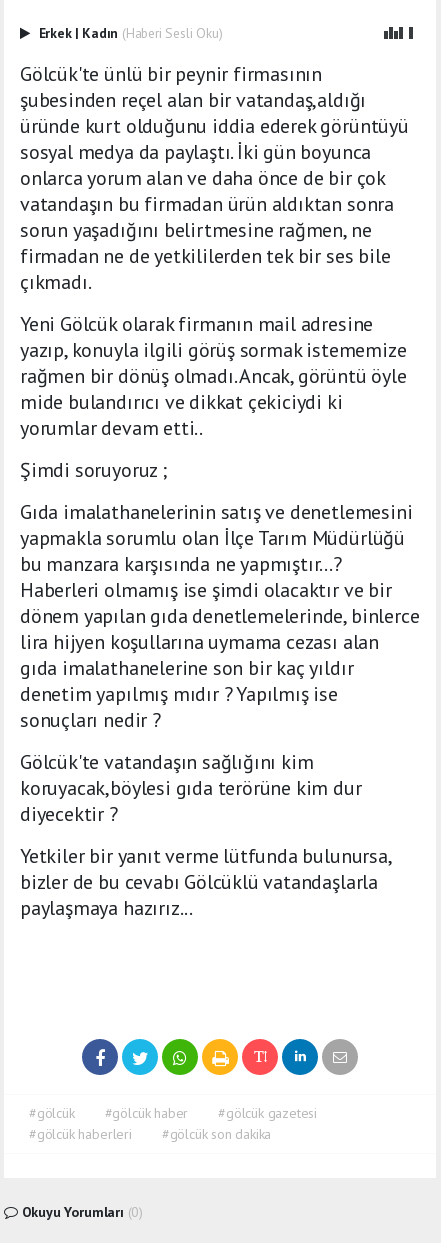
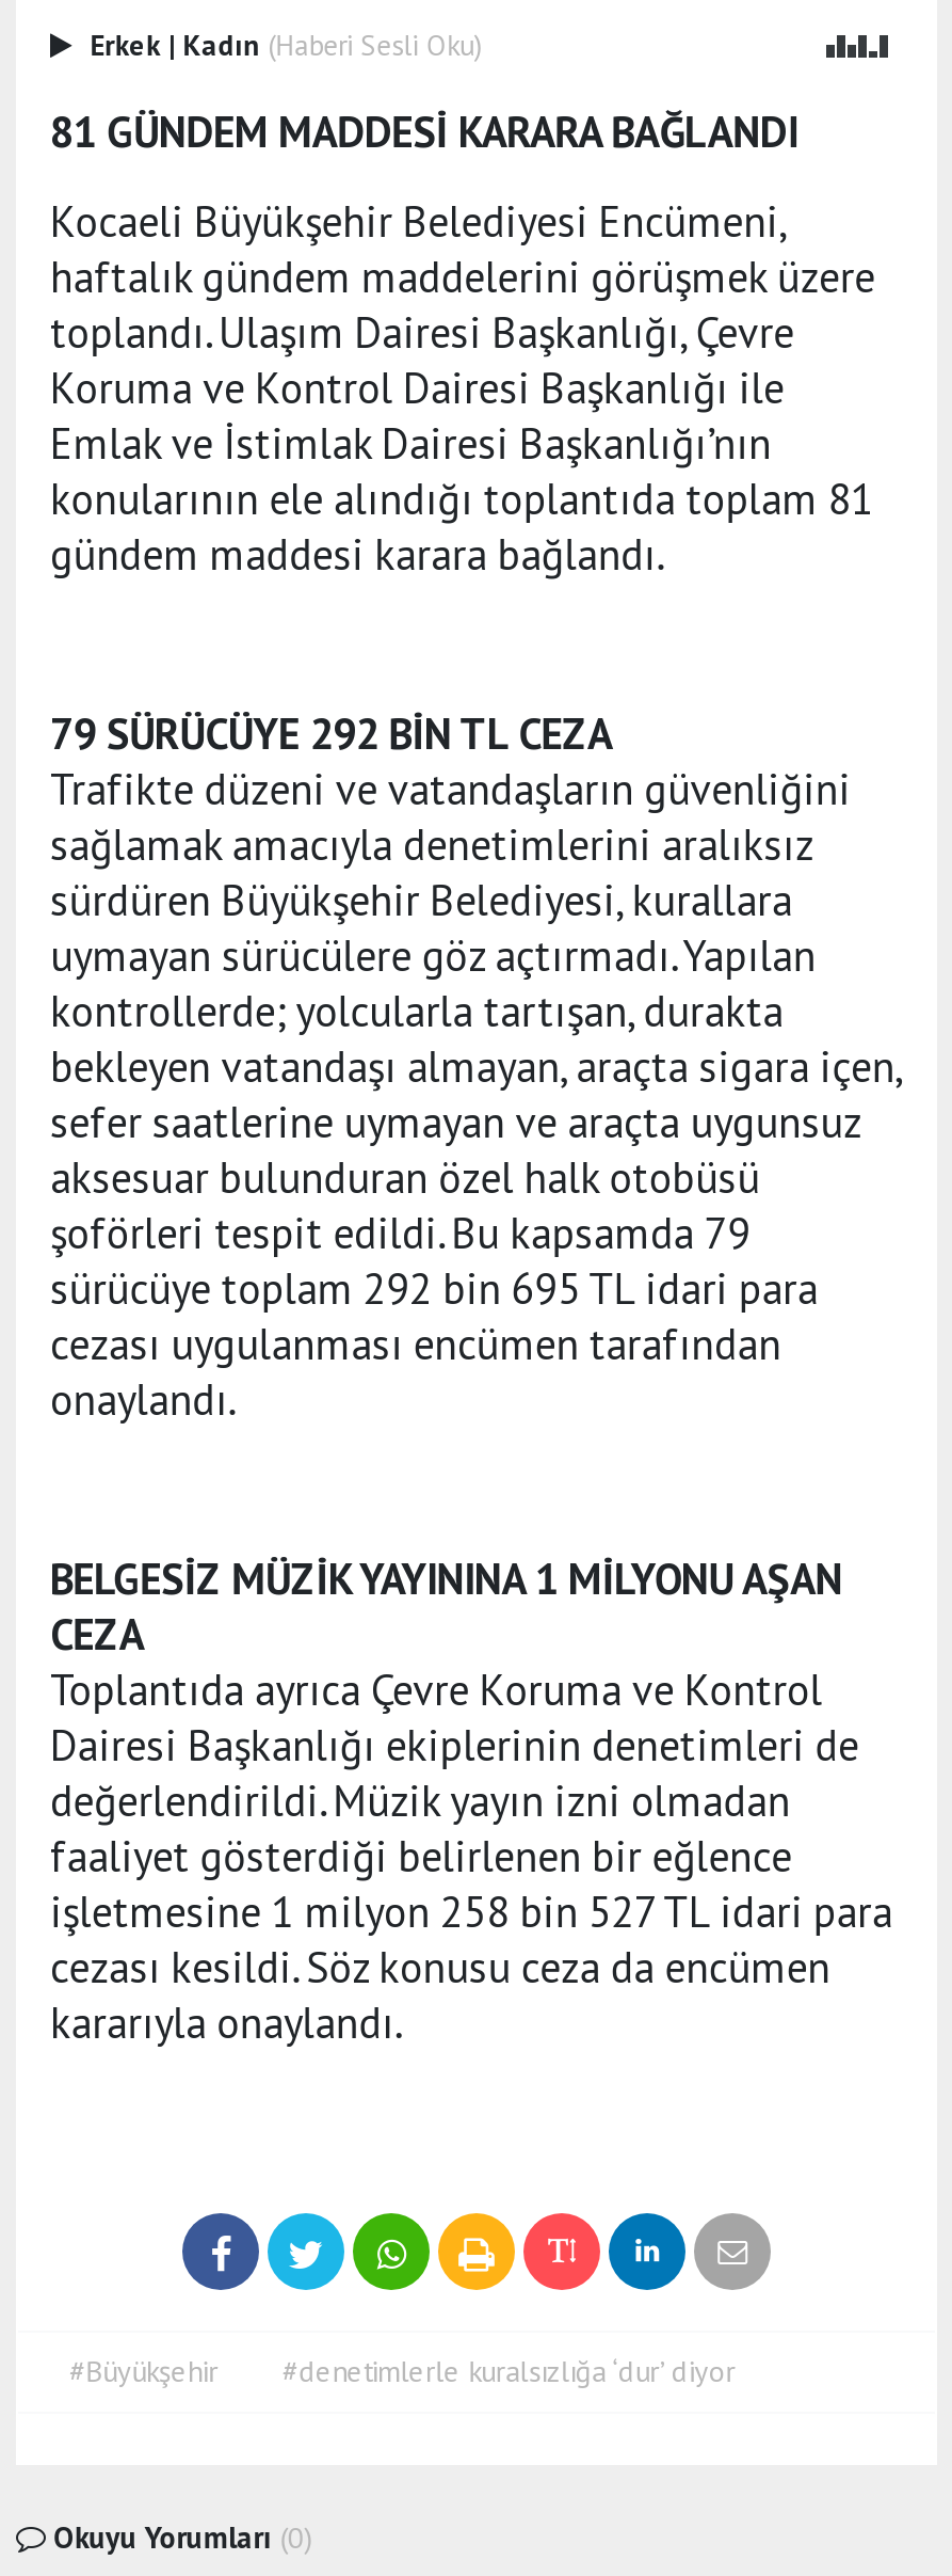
[20,61,419,921] Gölcük'te ünlü bir peynir firmasının | şubesinden reçel alan bir vatandaş,aldığı | üründe kurt olduğunu iddia ederek görüntüyü | sosyal medya da paylaştı. İki gün boyunca | onlarca yorum alan ve daha önce de bir çok | vatandaşın bu firmadan ürün aldıktan sonra | sorun yaşadığını belirtmesine rağmen, ne | firmadan ne de yetkililerden tek bir ses bile | çıkmadı. | Yeni Gölcük olarak firmanın mail adresine | yazıp, konuyla ilgili görüş sormak istememize | rağmen bir dönüş olmadı. Ancak, görüntü öyle | mide bulandırıcı ve dikkat çekiciydi ki | yorumlar devam etti.. | Şimdi soruyoruz ; | Gıda imalathanelerinin satış ve denetlemesini | yapmakla sorumlu olan İlçe Tarım Müdürlüğü | bu manzara karşısında ne yapmıştır...? | Haberleri olmamış ise şimdi olacaktır ve bir | dönem yapılan gıda denetlemelerinde, binlerce | lira hijyen koşullarına uymama cezası alan | gıda imalathanelerine son bir kaç yıldır | denetim yapılmış mıdır ? Yapılmış ise | sonuçları nedir ? | Gölcük'te vatandaşın sağlığını kim | koruyacak,böylesi gıda terörüne kim dur | diyecektir ? | Yetkiler bir yanıt verme lütfunda bulunursa, | bizler de bu cevabı Gölcüklü vatandaşlarla | paylaşmaya hazırız... -> [50,105,901,2051] 81 GÜNDEM MADDESİ KARARA BAĞLANDI | Kocaeli Büyükşehir Belediyesi Encümeni, | haftalık gündem maddelerini görüşmek üzere | toplandı. Ulaşım Dairesi Başkanlığı, Çevre | Koruma ve Kontrol Dairesi Başkanlığı ile | Emlak ve İstimlak Dairesi Başkanlığı’nın | konularının ele alındığı toplantıda toplam 81 | gündem maddesi karara bağlandı. | 79 SÜRÜCÜYE 292 BİN TL CEZA | Trafikte düzeni ve vatandaşların güvenliğini | sağlamak amacıyla denetimlerini aralıksız | sürdüren Büyükşehir Belediyesi, kurallara | uymayan sürücülere göz açtırmadı. Yapılan | kontrollerde; yolcularla tartışan, durakta | bekleyen vatandaşı almayan, araçta sigara içen, | sefer saatlerine uymayan ve araçta uygunsuz | aksesuar bulunduran özel halk otobüsü | şoförleri tespit edildi. Bu kapsamda 79 | sürücüye toplam 292 bin 695 TL idari para | cezası uygulanması encümen tarafından | onaylandı. | BELGESİZ MÜZİK YAYININA 1 MİLYONU AŞAN | CEZA | Toplantıda ayrıca Çevre Koruma ve Kontrol | Dairesi Başkanlığı ekiplerinin denetimleri de | değerlendirildi. Müzik yayın izni olmadan | faaliyet gösterdiği belirlenen bir eğlence | işletmesine 1 milyon 258 bin 527 TL idari para | cezası kesildi. Söz konusu ceza da encümen | kararıyla onaylandı.
[29,1038,359,1143] [image] | #gölcük | #gölcük haber | #gölcük gazetesi | #gölcük haberleri | #gölcük son dakika -> [69,2193,773,2391] [image] | #Büyükşehir | #denetimlerle kuralsızlığa ‘dur’ diyor

